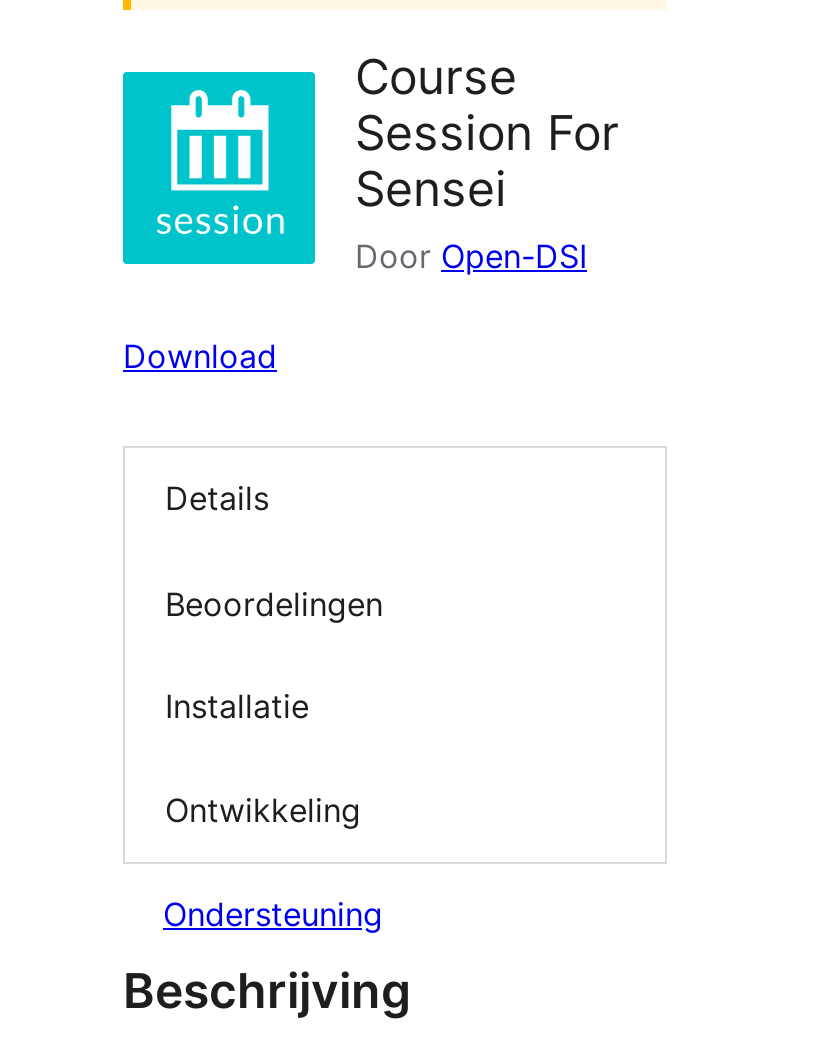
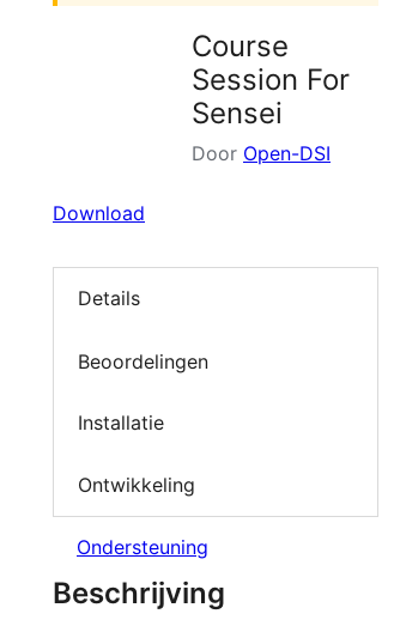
[121,70,317,266] [image] -> none

